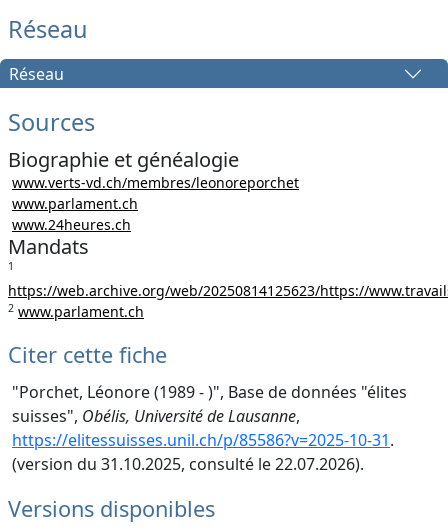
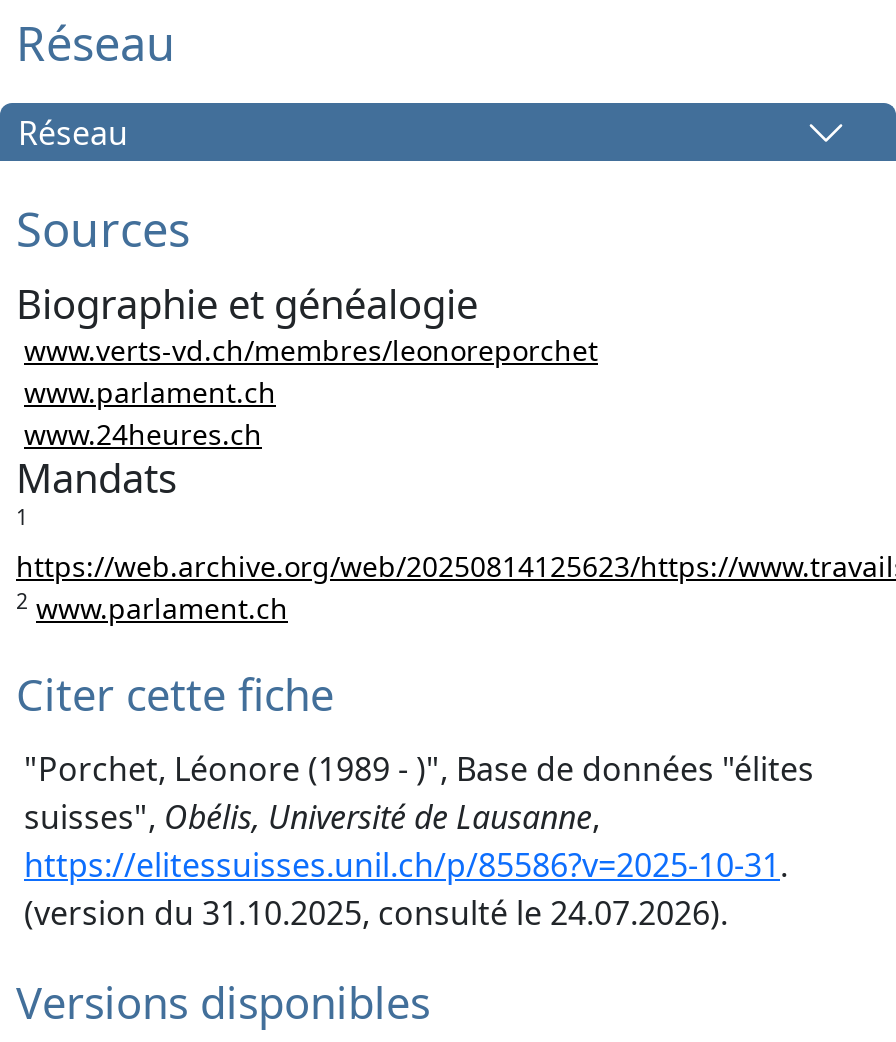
[12,453,364,475] (version du 31.10.2025, consulté le 22.07.2026). -> [24,892,728,936] (version du 31.10.2025, consulté le 24.07.2026).

